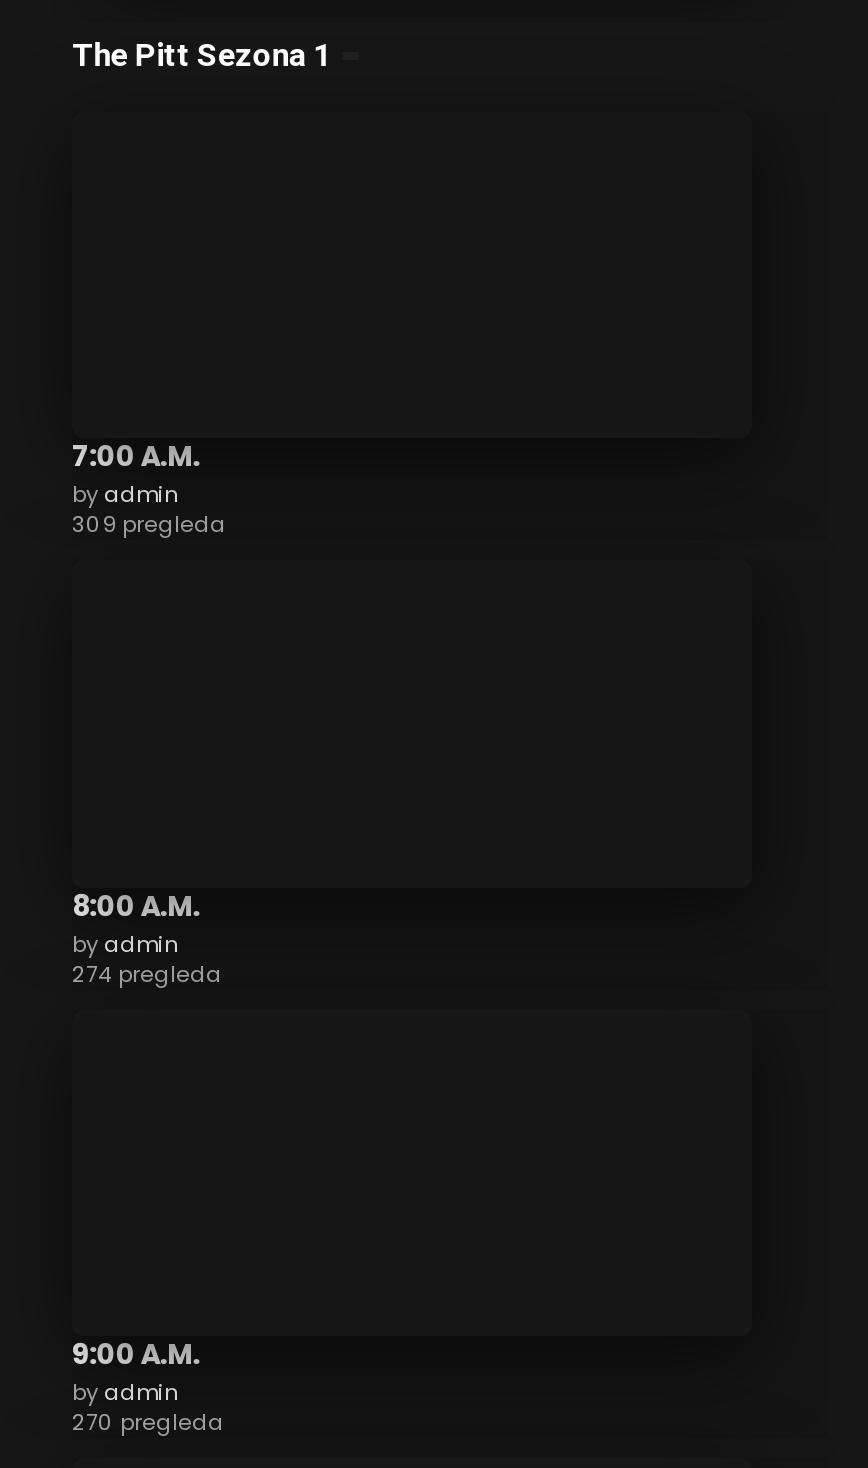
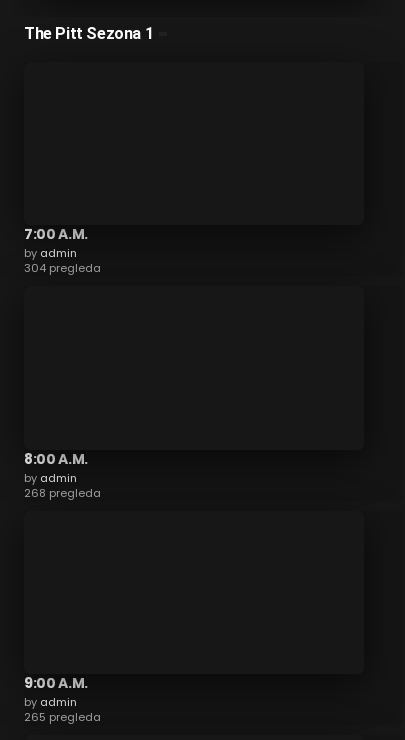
[72,509,226,541] 309 pregleda -> [24,260,101,276] 304 pregleda
[72,958,222,990] 274 pregleda -> [24,485,101,501] 268 pregleda
[72,1407,224,1439] 270 pregleda -> [24,709,101,725] 265 pregleda

